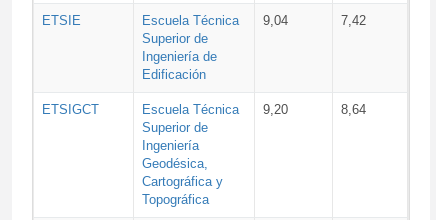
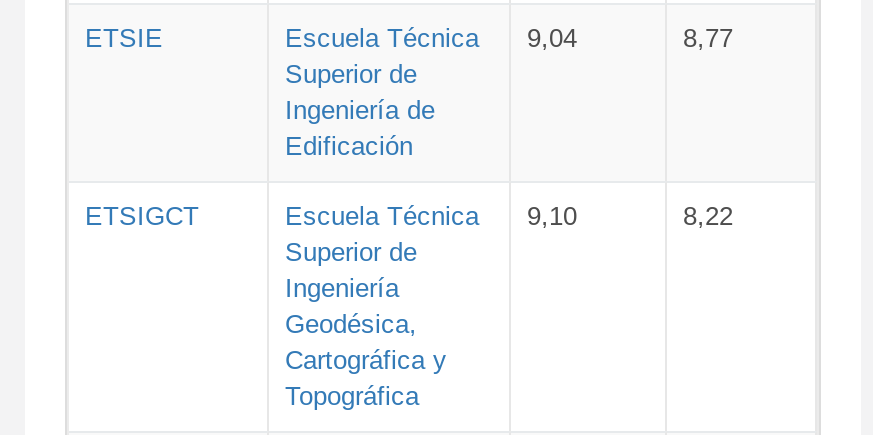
[341,13,366,28] 7,42 -> [683,23,733,53] 8,77
[142,102,288,117] Escuela Técnica 9,20 -> [285,201,577,231] Escuela Técnica 9,10
[341,102,366,117] 8,64 -> [683,201,733,231] 8,22

